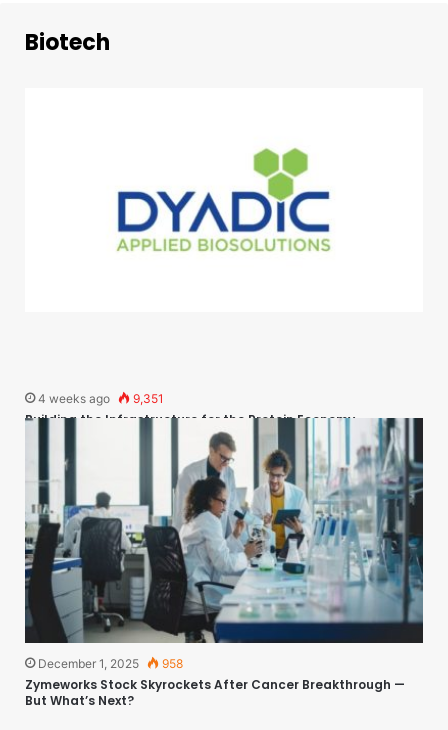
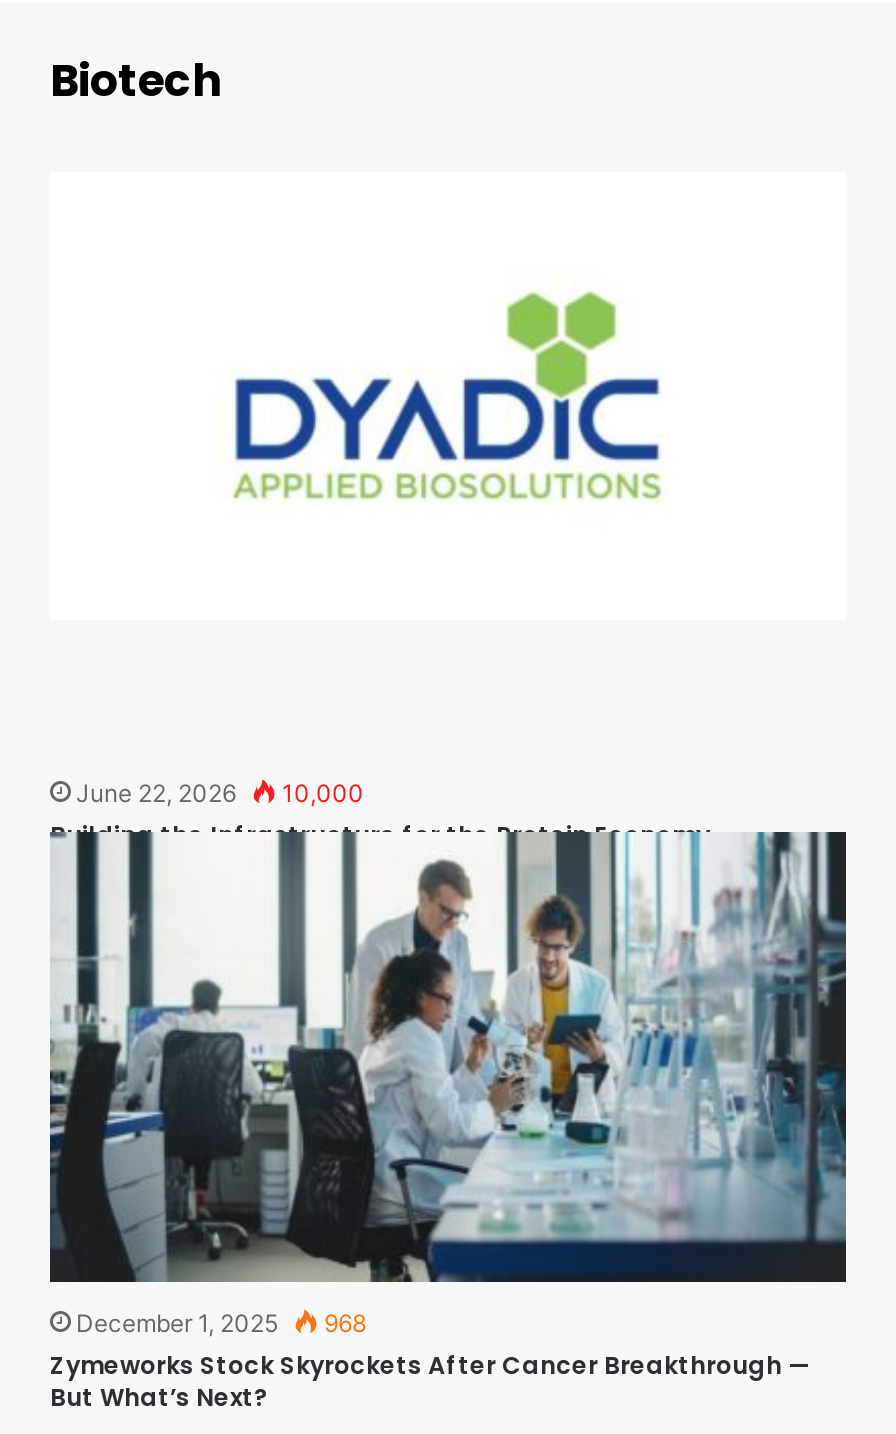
[38,391,164,406] 4 weeks ago | 9,351 -> [76,779,364,809] June 22, 2026 | 10,000
[38,656,183,671] December 1, 2025 958 -> [76,1308,366,1338] December 1, 2025 968

